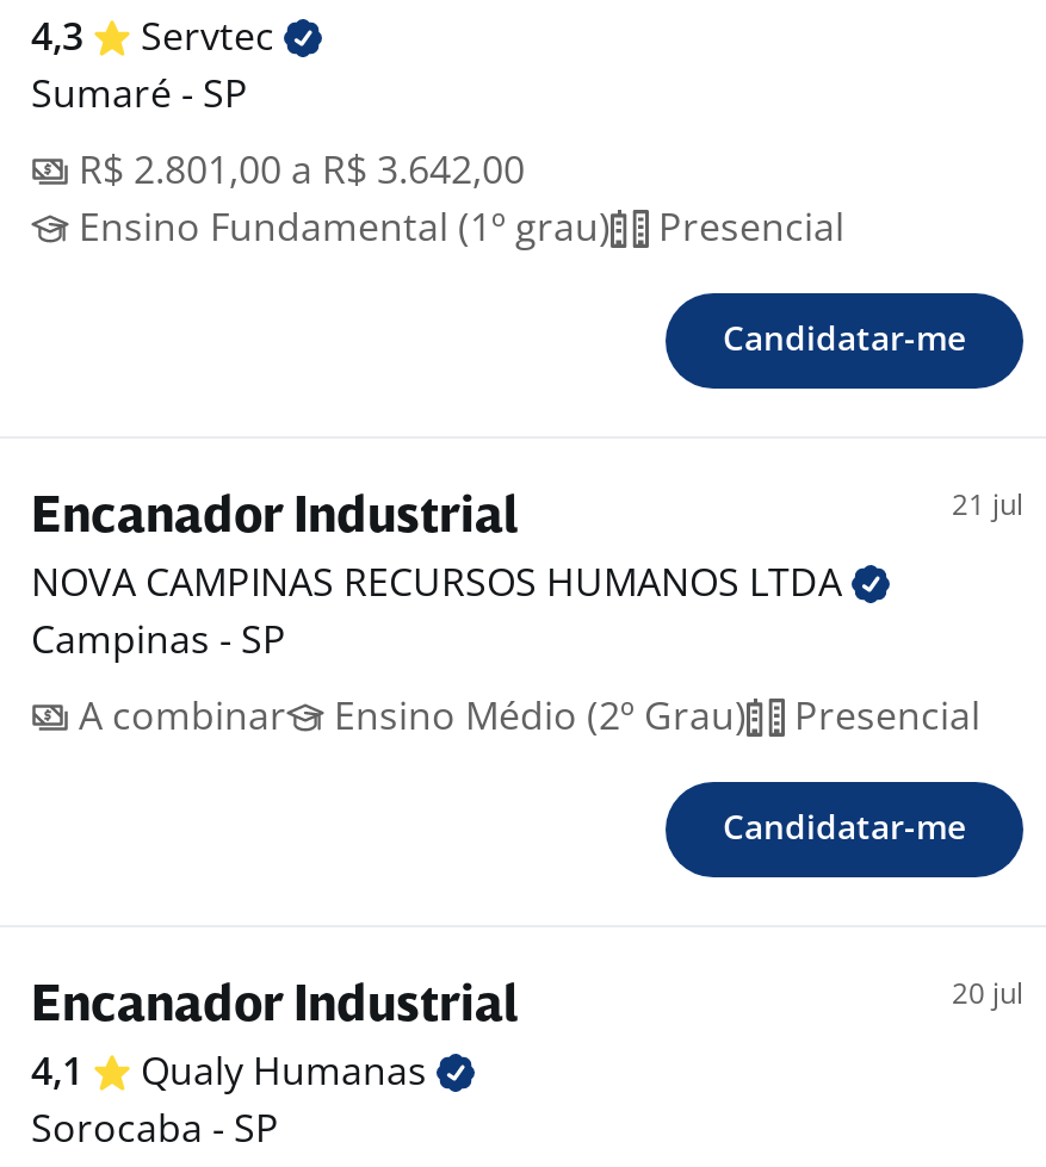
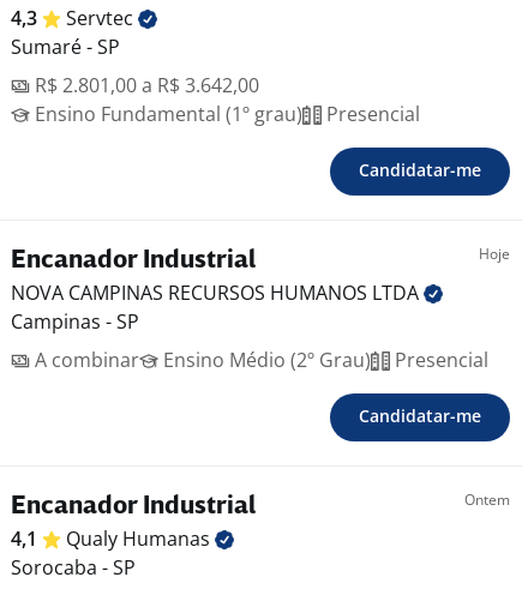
[952,484,1023,525] 21 jul -> [479,244,510,264] Hoje
[952,973,1023,1013] 20 jul -> [464,490,510,510] Ontem

